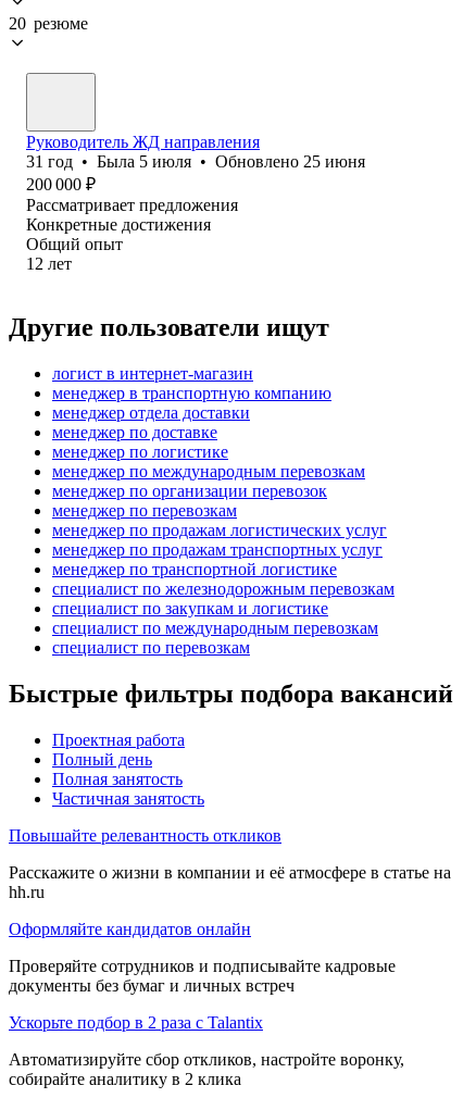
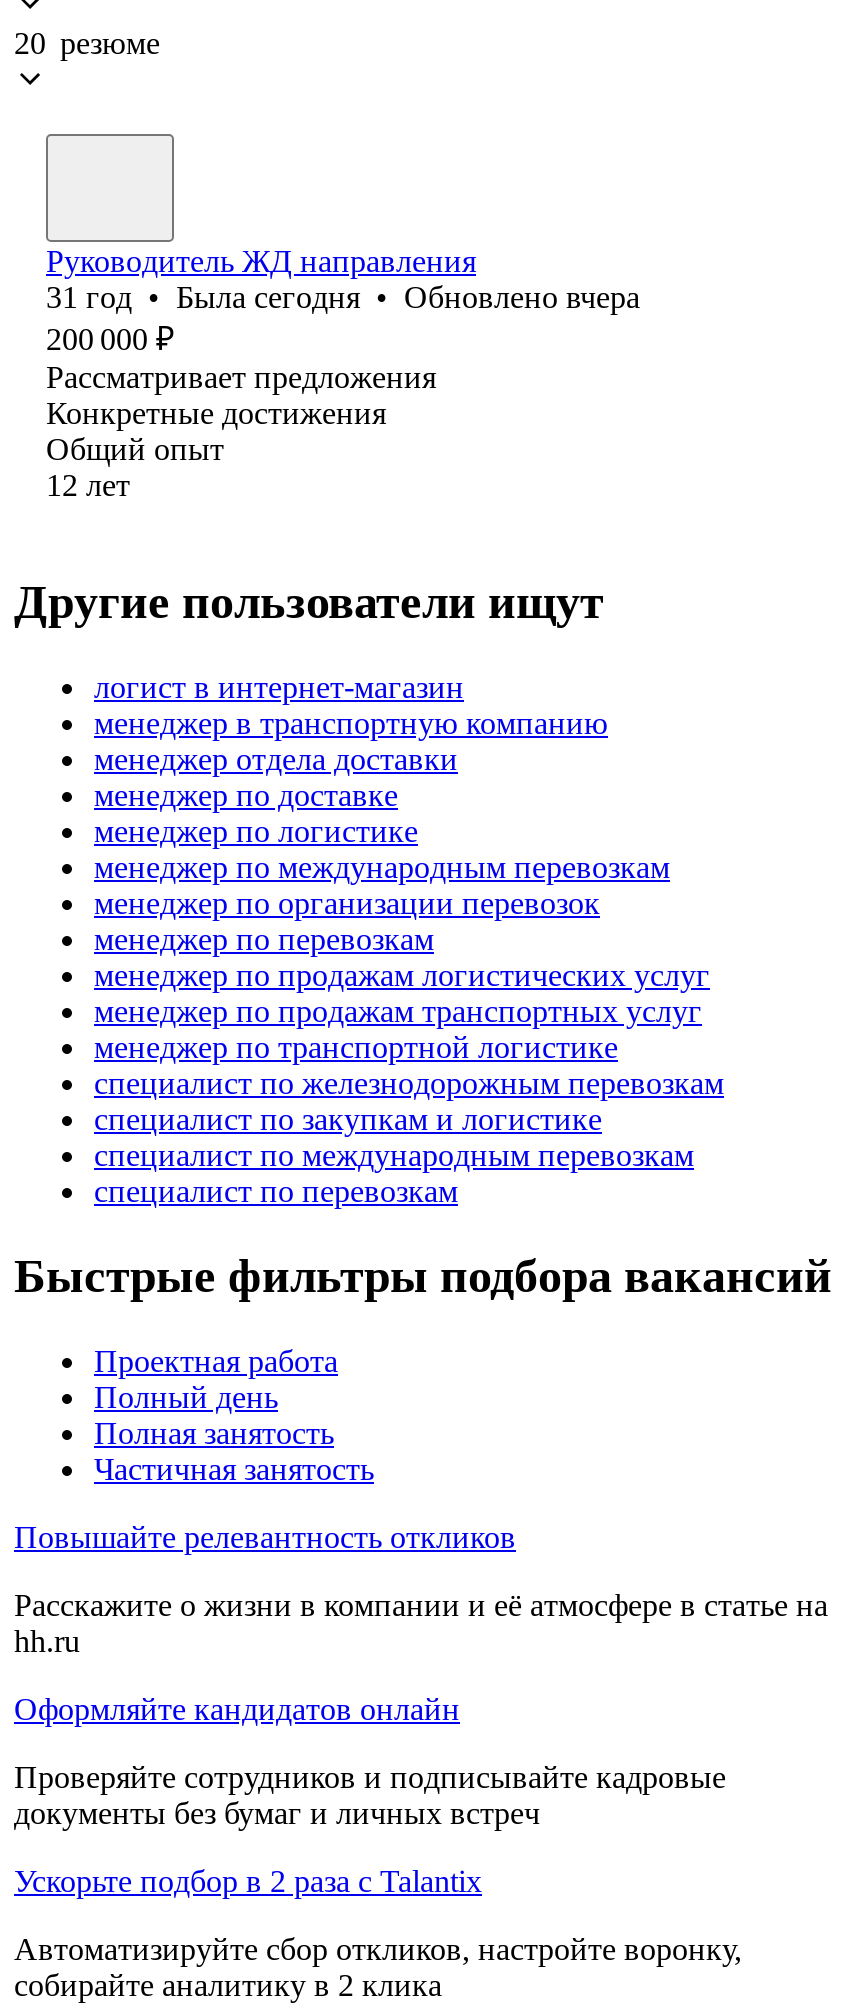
[26,152,365,171] 31 год • Была 5 июля • Обновлено 25 июня -> [46,280,640,314] 31 год • Была сегодня • Обновлено вчера

